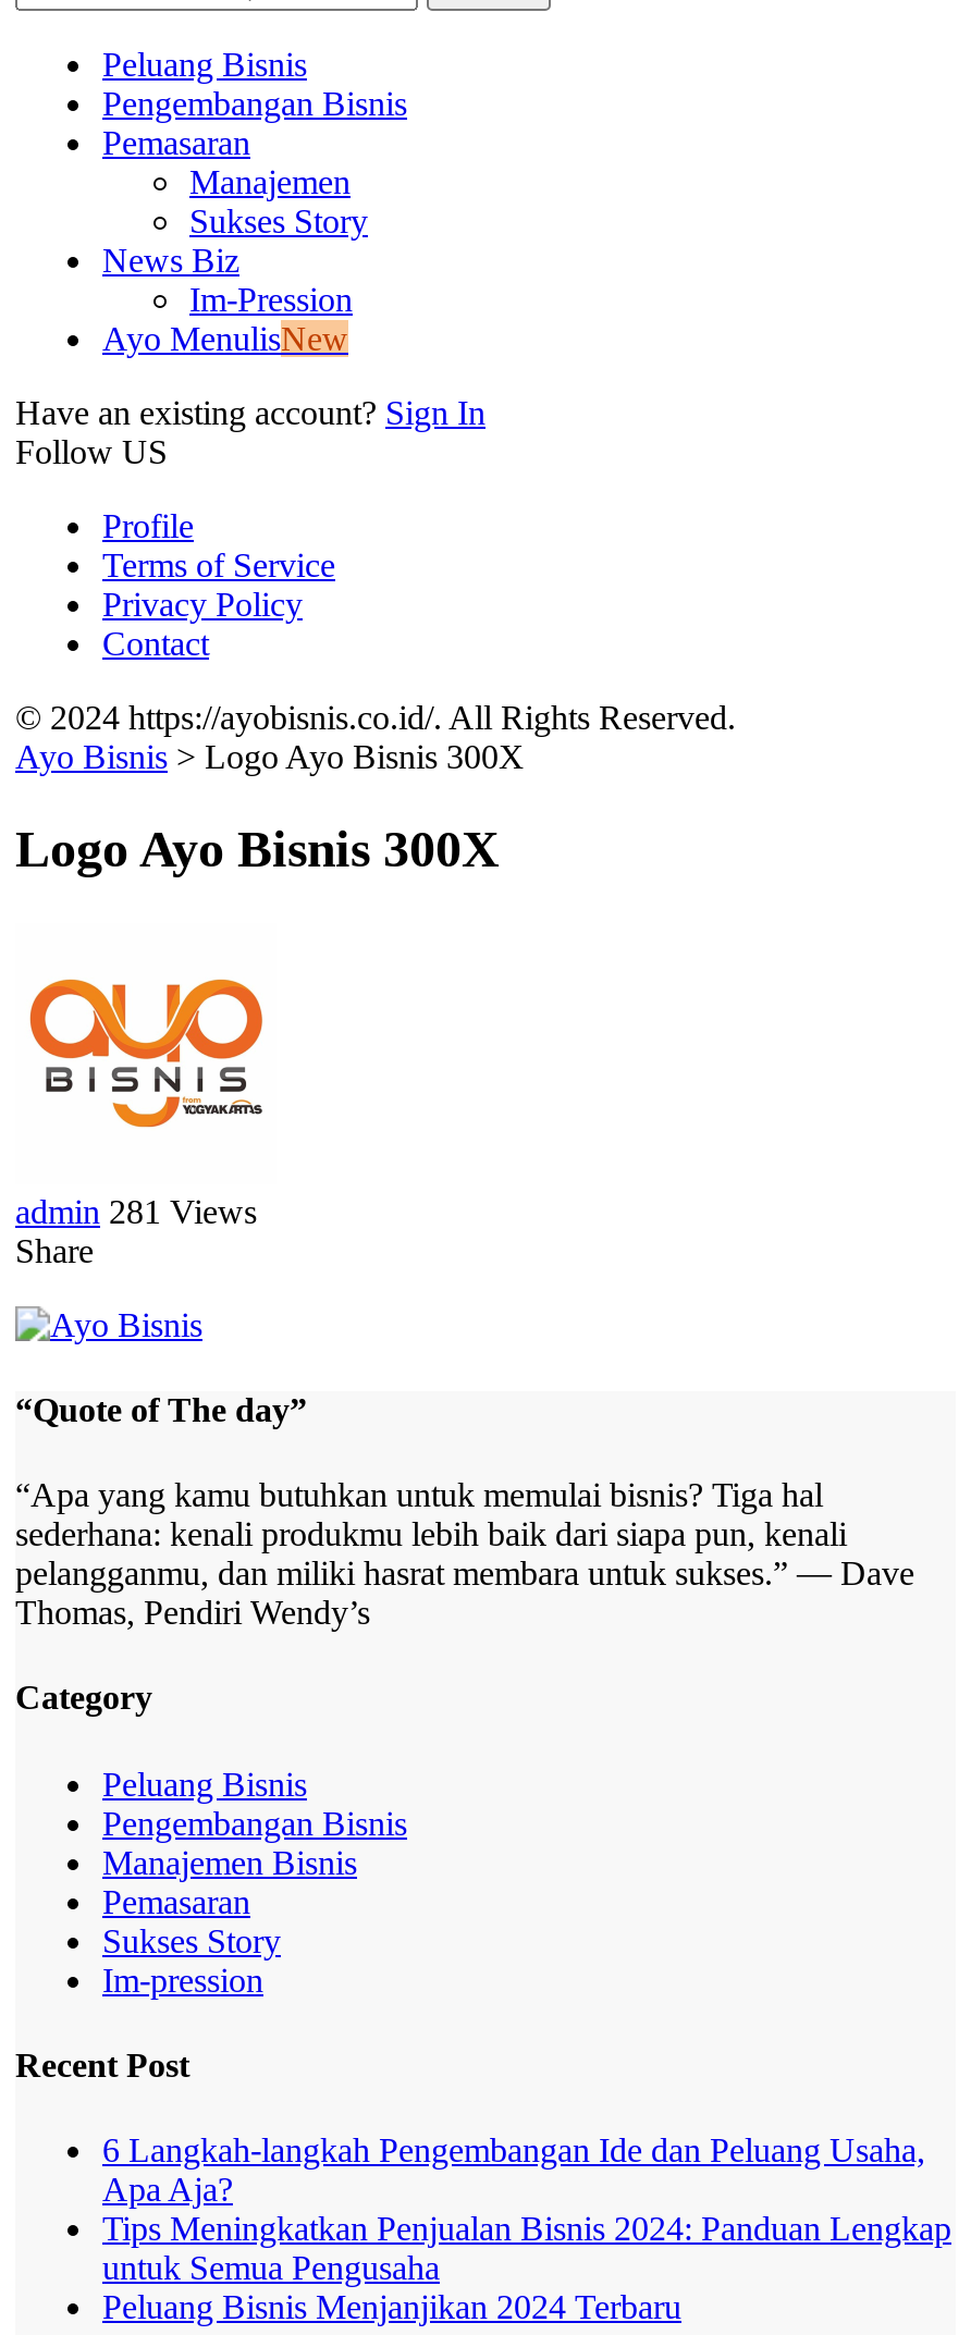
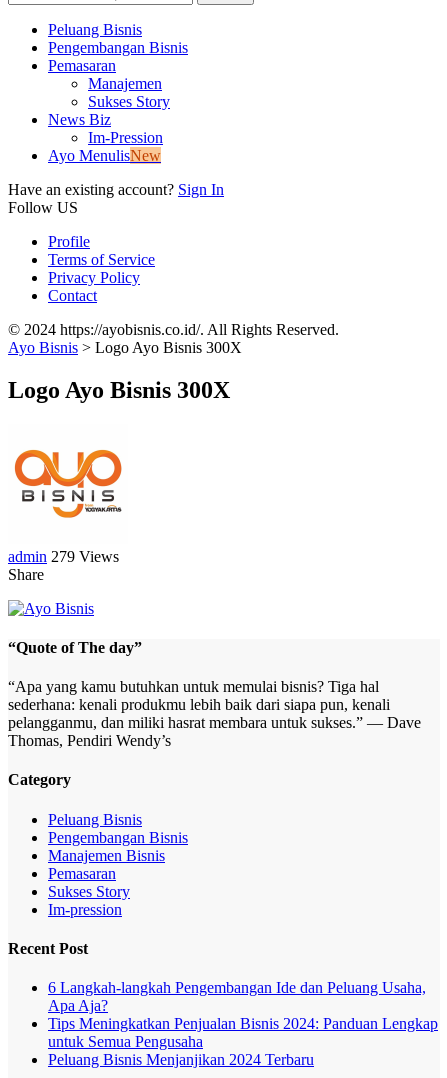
[15,1192,257,1229] admin 281 Views -> [8,547,119,564] admin 279 Views

